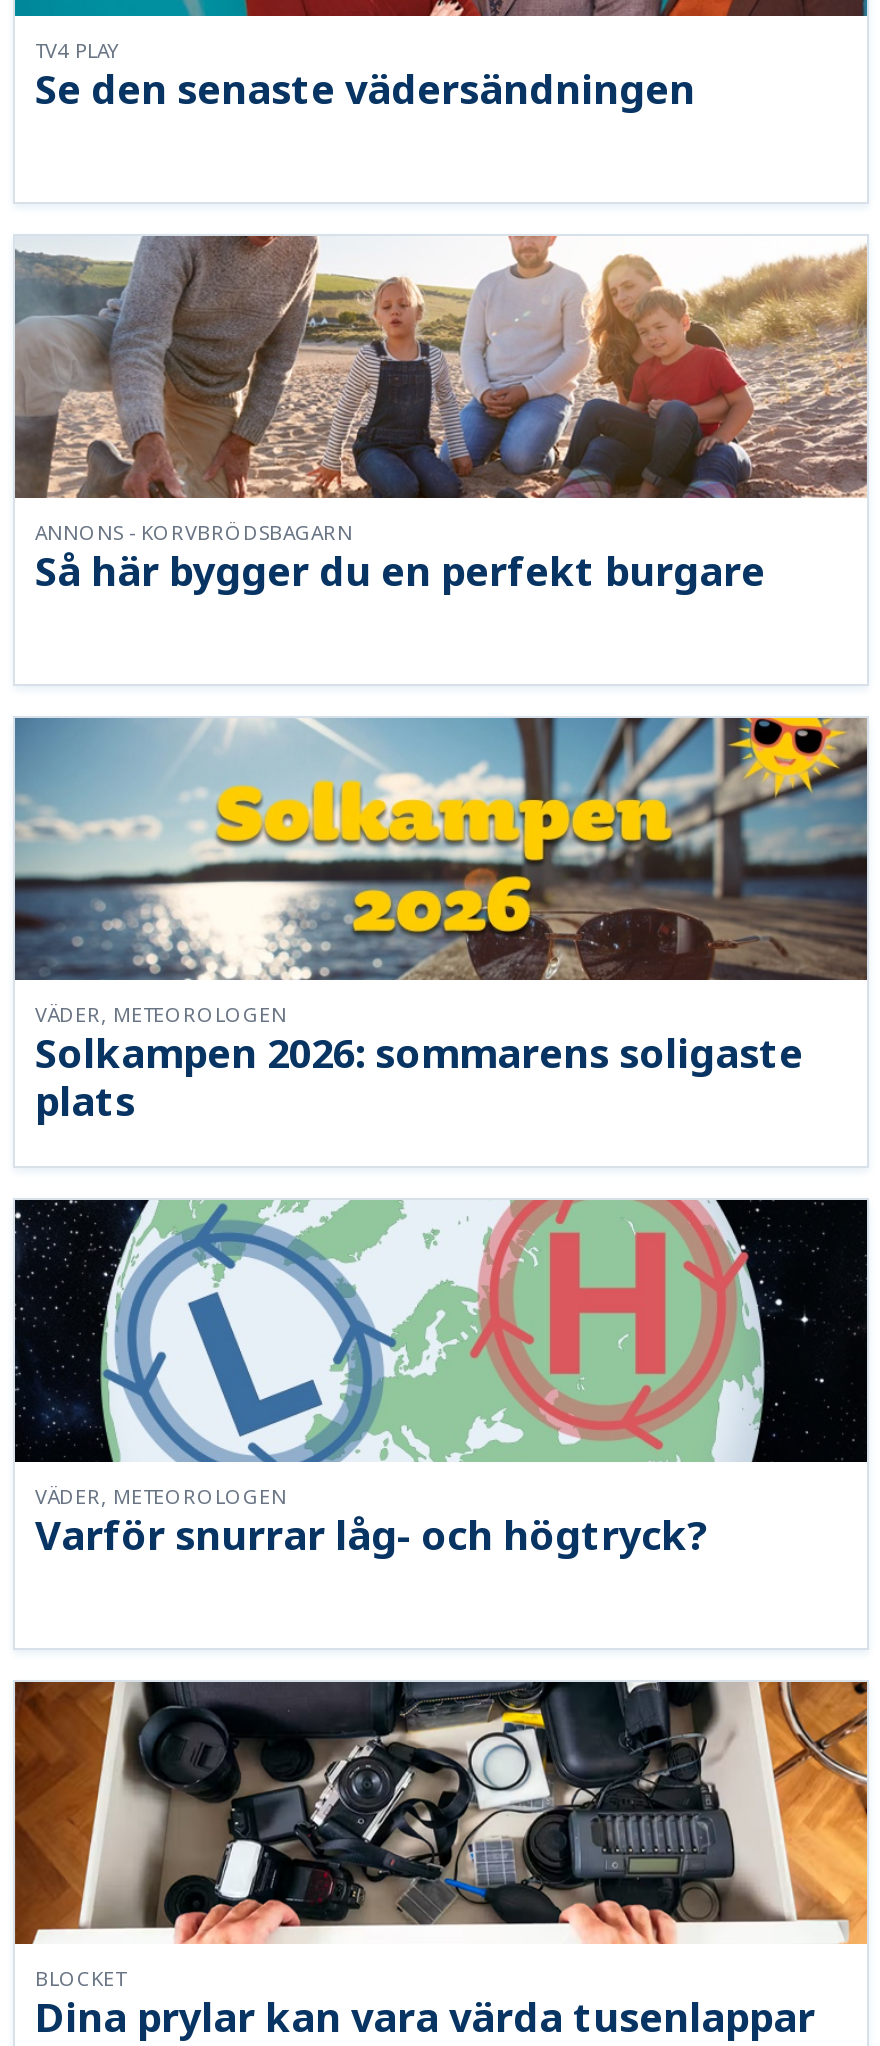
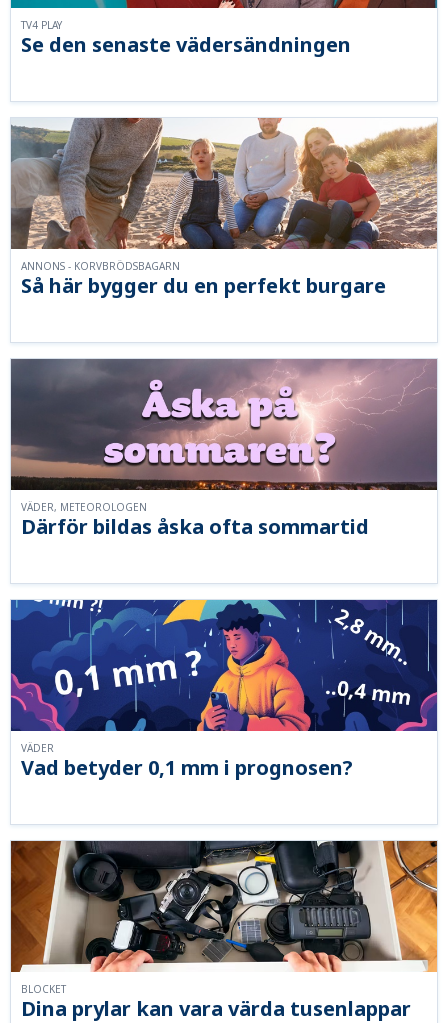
[13,716,867,1129] [image] | Solkampen 2026: sommarens soligaste | plats -> [10,358,438,540] [image] | Därför bildas åska ofta sommartid
[13,1198,869,1511] [image] | VÄDER, METEOROLOGEN -> [10,599,438,755] [image] | VÄDER
[35,1509,707,1563] Varför snurrar låg- och högtryck? -> [21,754,353,781] Vad betyder 0,1 mm i prognosen?

